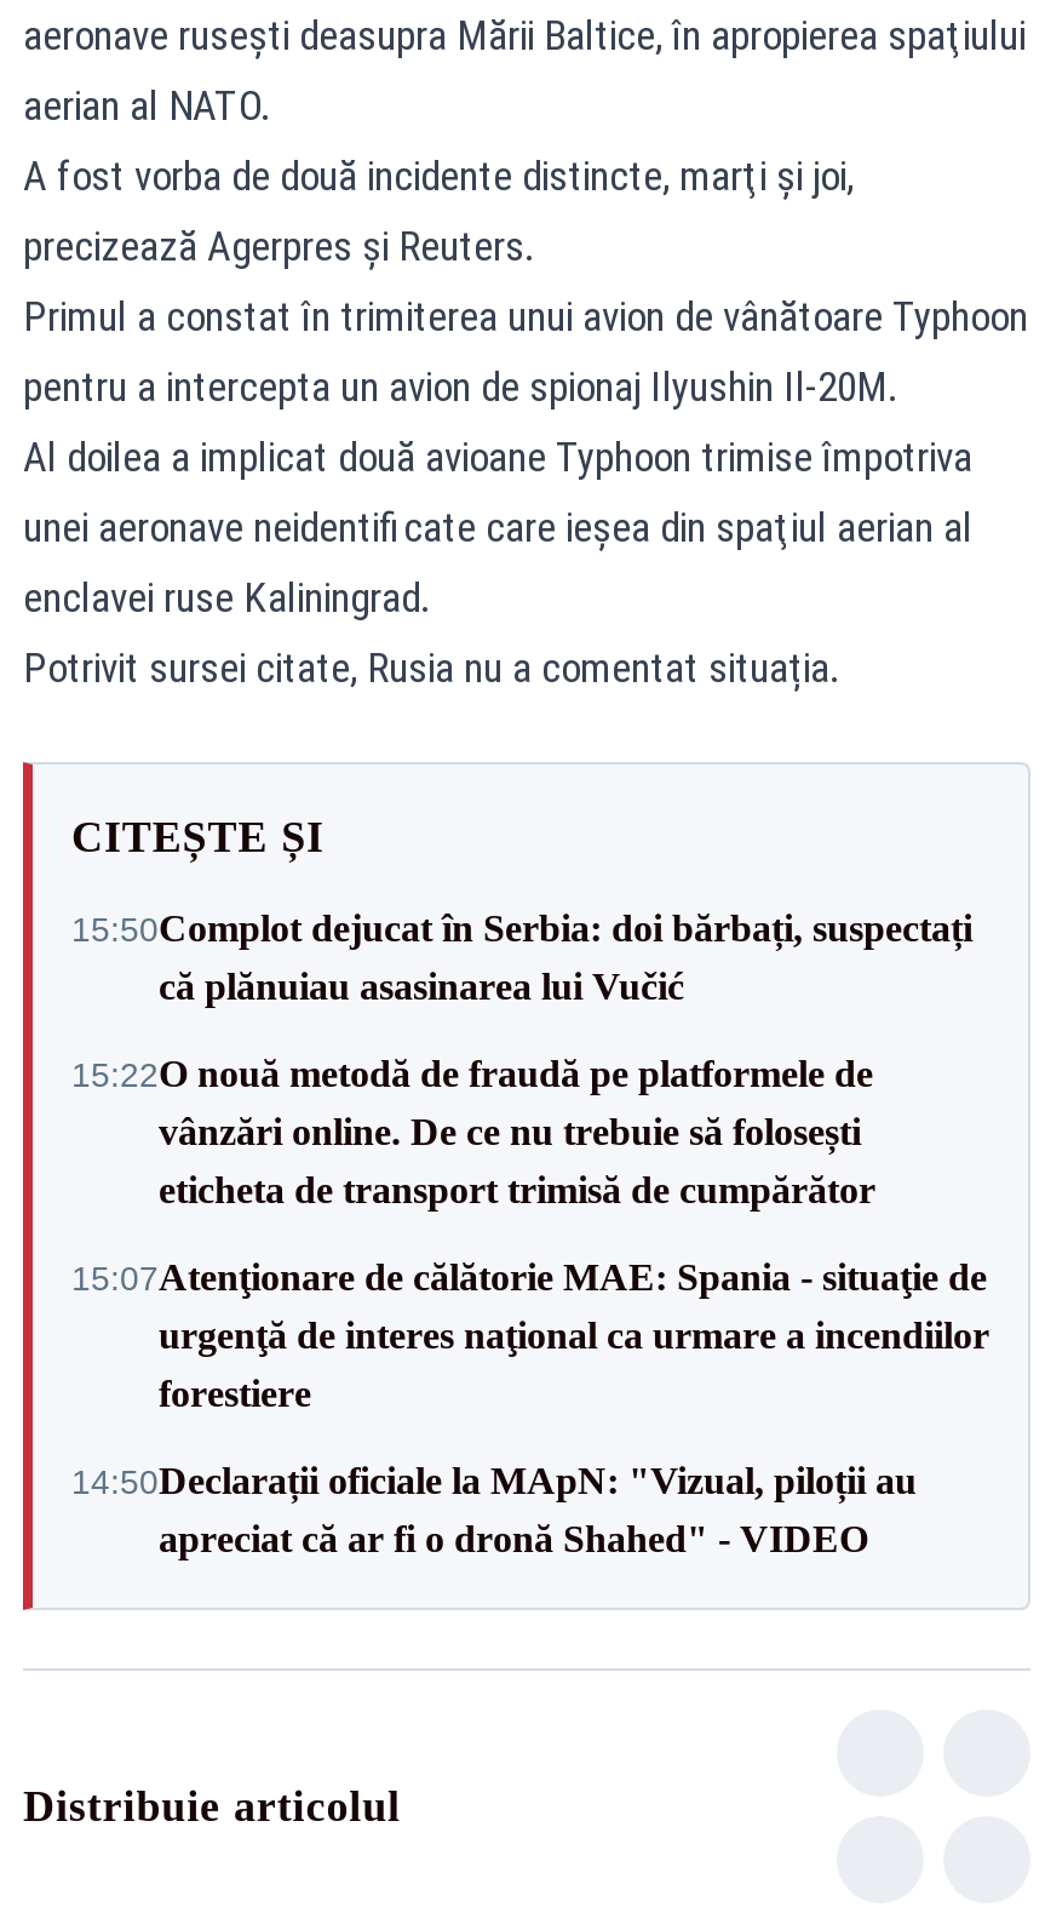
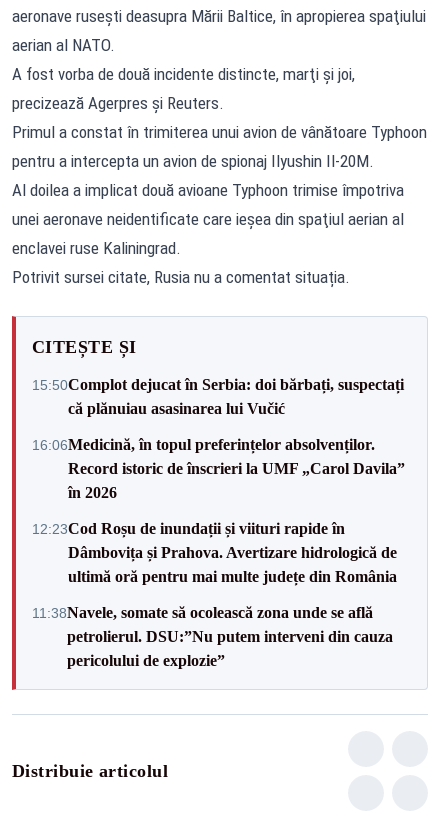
[71,1053,875,1210] 15:22O nouă metodă de fraudă pe platformele de | vânzări online. De ce nu trebuie să folosești | eticheta de transport trimisă de cumpărător -> [32,435,405,500] 16:06Medicină, în topul preferințelor absolvenților. | Record istoric de înscrieri la UMF „Carol Davila” | în 2026
[71,1256,989,1414] 15:07Atenţionare de călătorie MAE: Spania - situaţie de | urgenţă de interes naţional ca urmare a incendiilor | forestiere -> [32,519,397,584] 12:23Cod Roșu de inundații și viituri rapide în | Dâmbovița și Prahova. Avertizare hidrologică de | ultimă oră pentru mai multe județe din România
[71,1460,917,1559] 14:50Declarații oficiale la MApN: "Vizual, piloții au | apreciat că ar fi o dronă Shahed" - VIDEO -> [32,603,393,668] 11:38Navele, somate să ocolească zona unde se află | petrolierul. DSU:”Nu putem interveni din cauza | pericolului de explozie”

